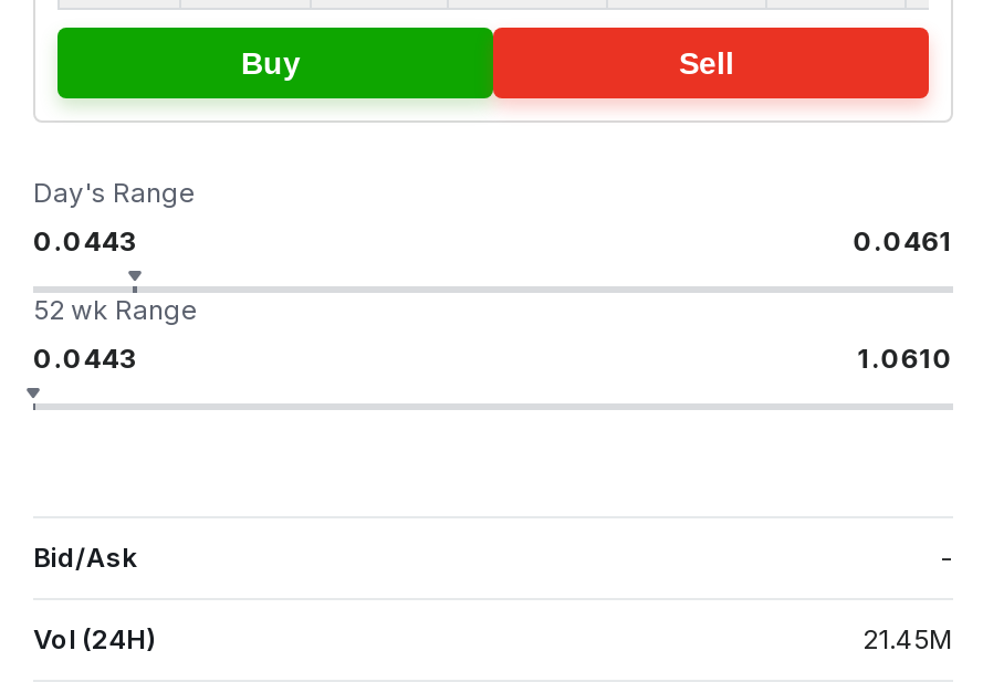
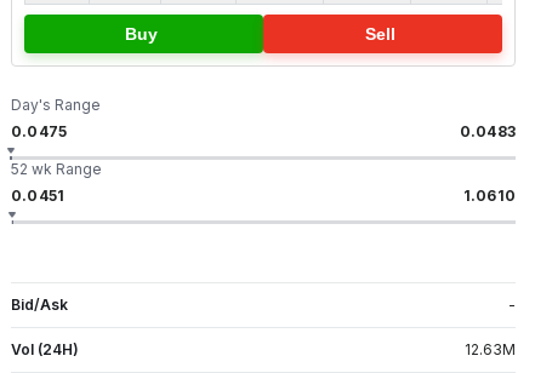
[33,224,135,257] 0.0443 -> [11,122,67,140] 0.0475
[853,224,953,257] 0.0461 -> [460,122,516,140] 0.0483
[33,341,135,374] 0.0443 -> [11,186,65,204] 0.0451
[862,622,953,655] 21.45M -> [465,340,516,358] 12.63M

